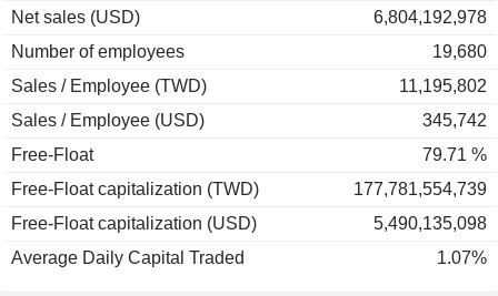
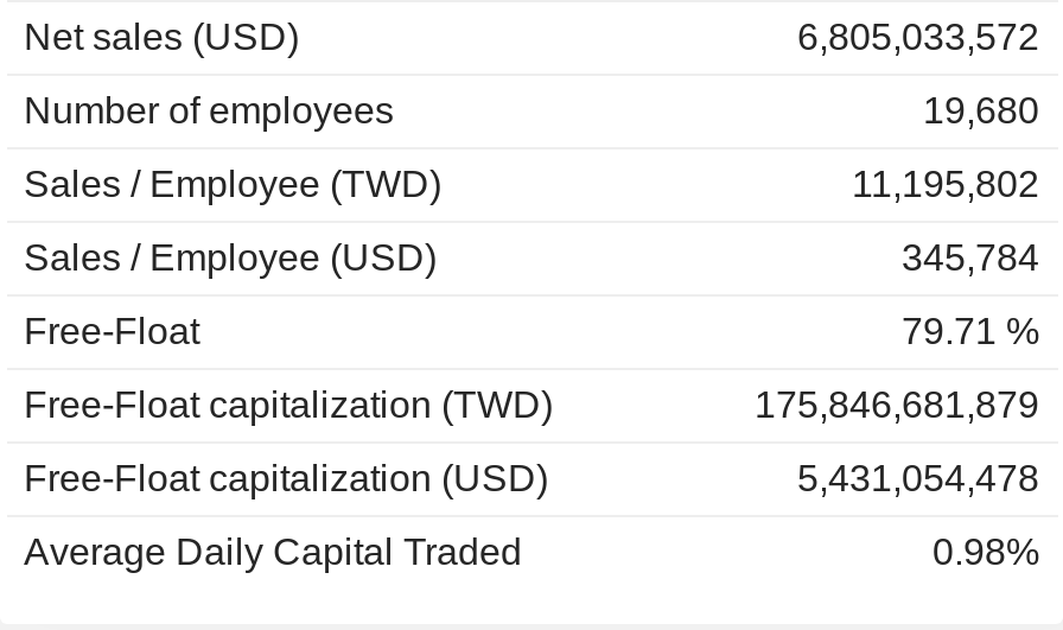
[373,8,487,27] 6,804,192,978 -> [797,17,1039,57] 6,805,033,572
[422,111,487,130] 345,742 -> [902,237,1039,278] 345,784
[353,180,487,198] 177,781,554,739 -> [755,384,1039,425] 175,846,681,879
[373,214,487,233] 5,490,135,098 -> [797,458,1039,498] 5,431,054,478
[437,248,487,267] 1.07% -> [932,532,1039,572] 0.98%

